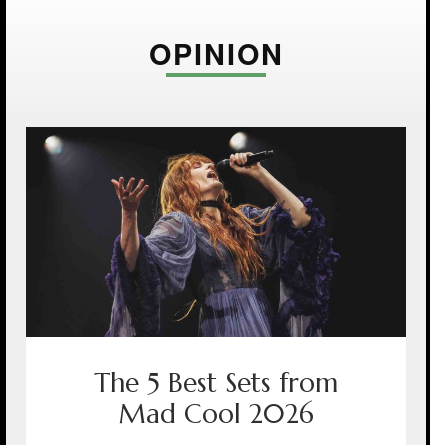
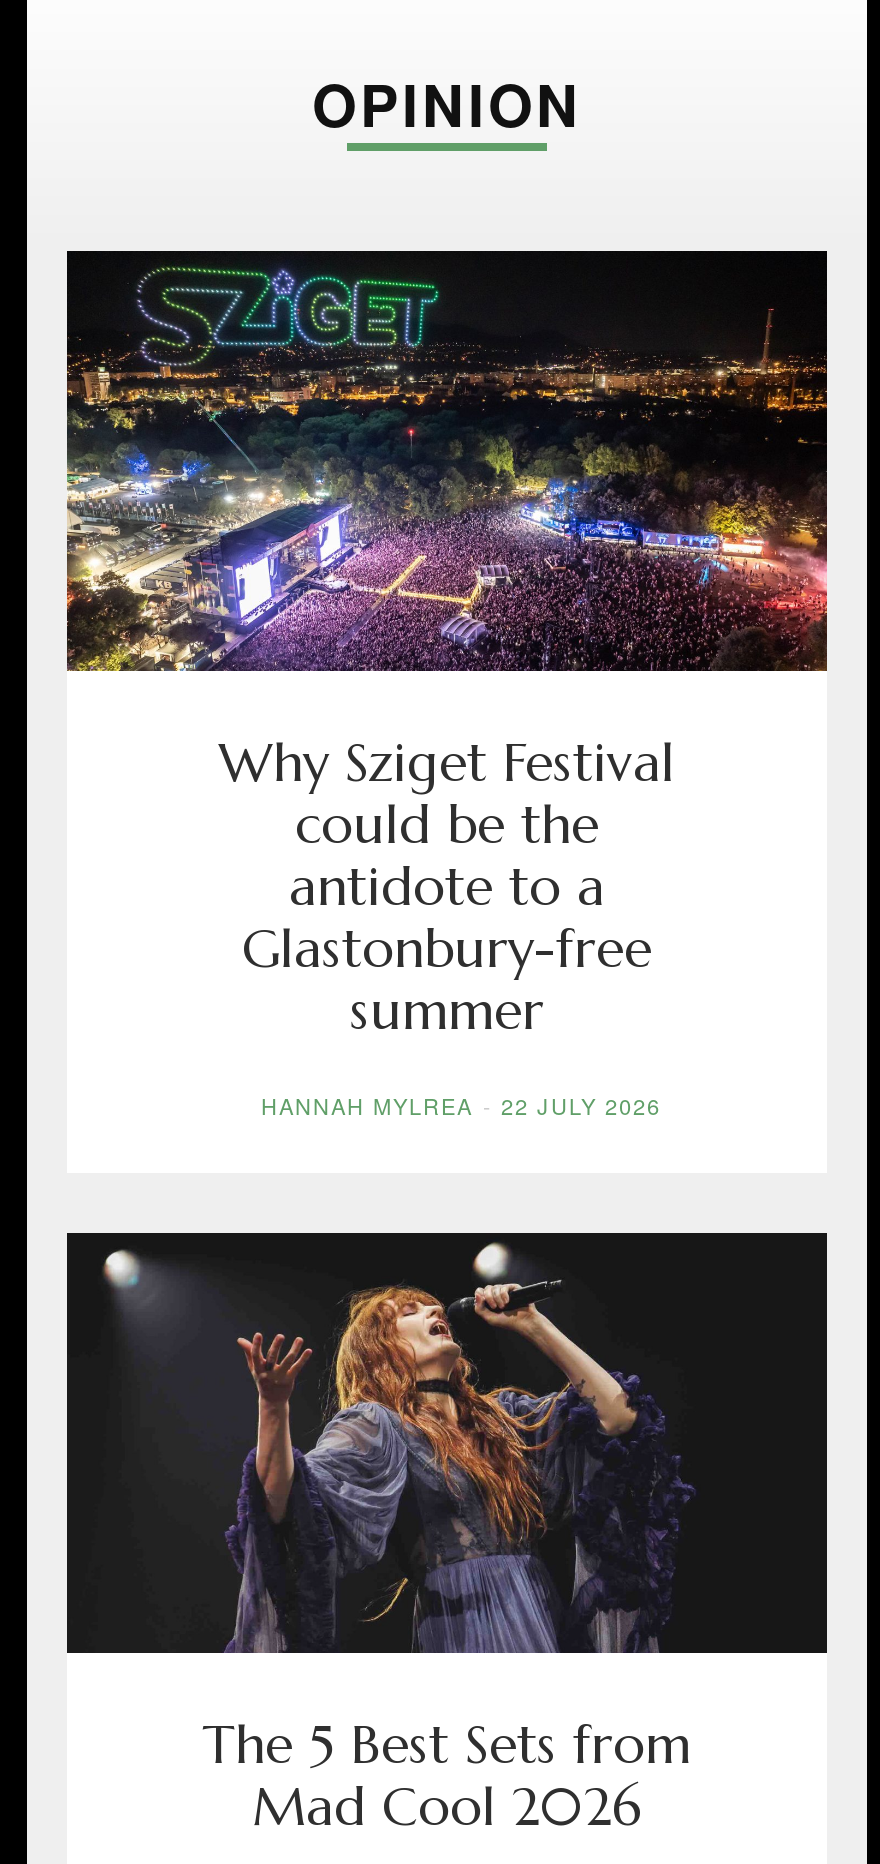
none -> [65,261,829,1121] [image] | Why Sziget Festival | could be the | antidote to a | Glastonbury-free | summer | HANNAH MYLREA - 22 JULY 2026

